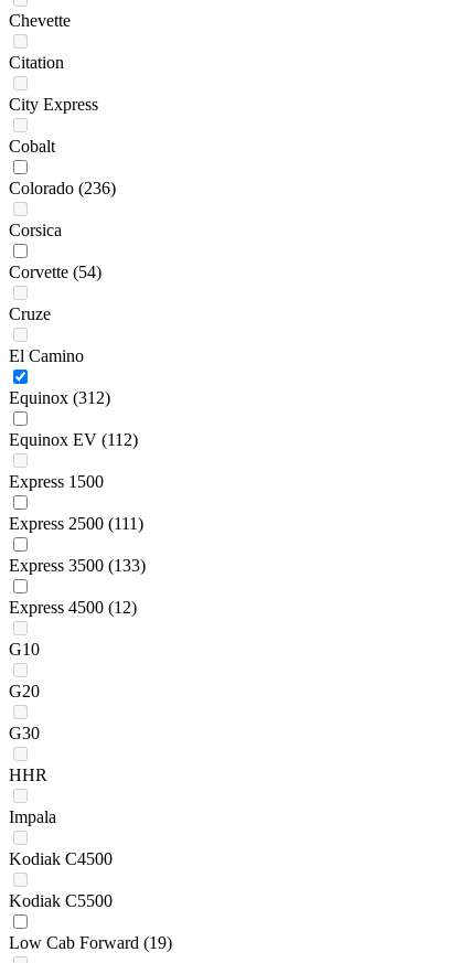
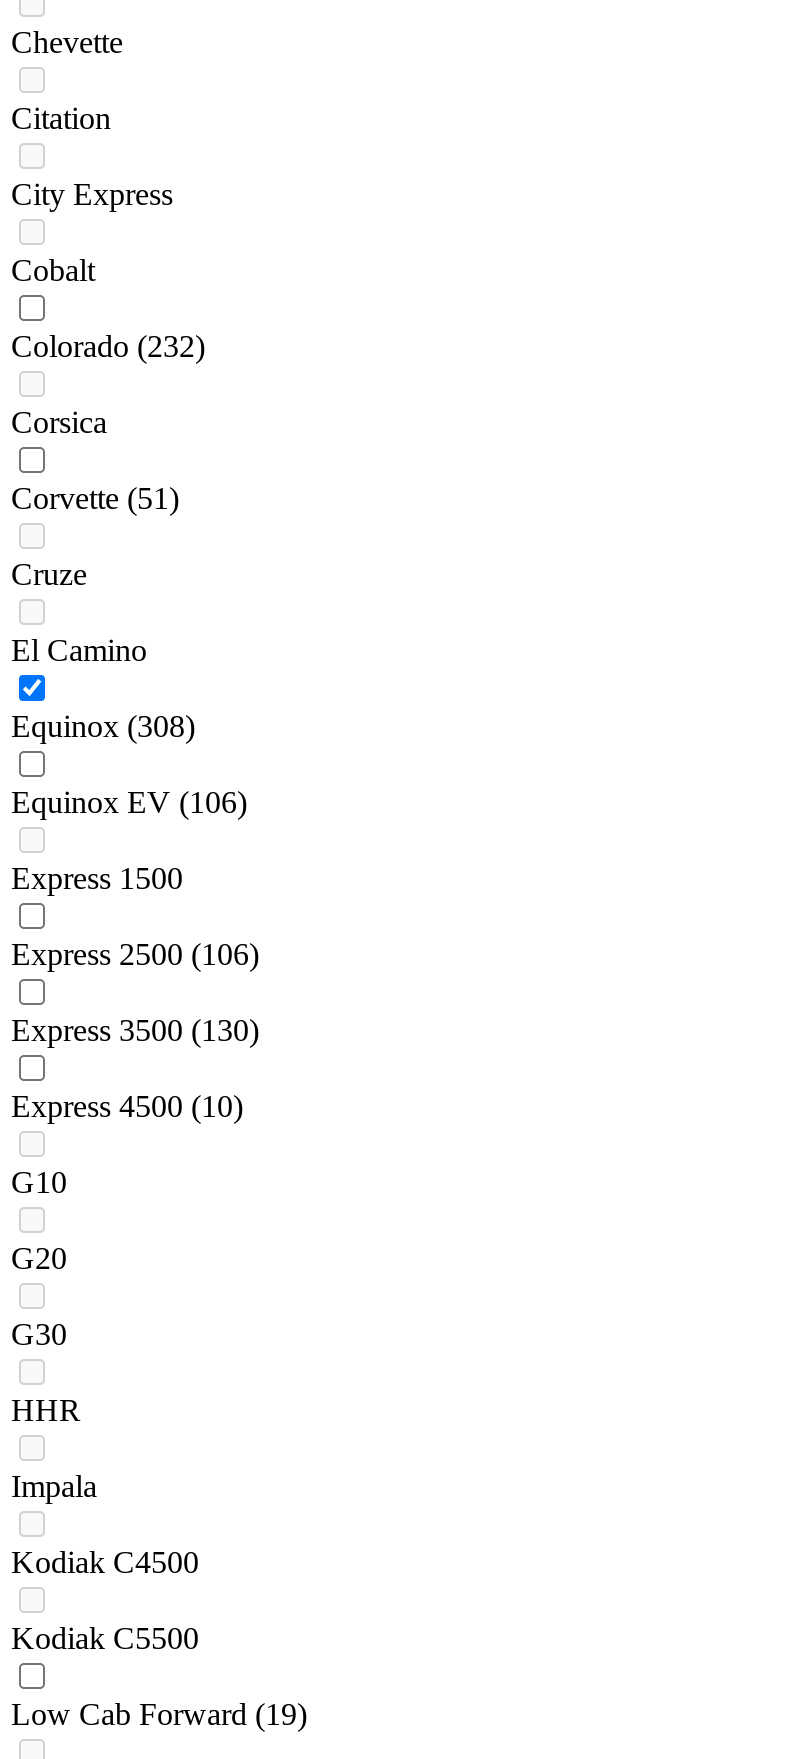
[9,179,116,198] Colorado (236) -> [11,330,205,364] Colorado (232)
[9,263,101,282] Corvette (54) -> [11,482,179,516] Corvette (51)
[9,389,110,407] Equinox (312) -> [11,710,195,744] Equinox (308)
[9,431,138,449] Equinox EV (112) -> [11,786,247,820] Equinox EV (106)
[9,514,143,533] Express 2500 (111) -> [11,938,259,972] Express 2500 (106)
[9,556,146,575] Express 3500 (133) -> [11,1014,259,1048] Express 3500 (130)
[9,598,137,617] Express 4500 (12) -> [11,1090,243,1124] Express 4500 (10)

